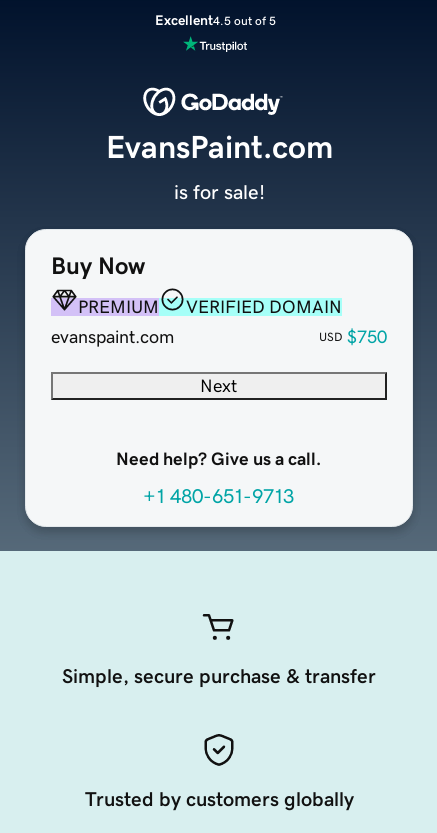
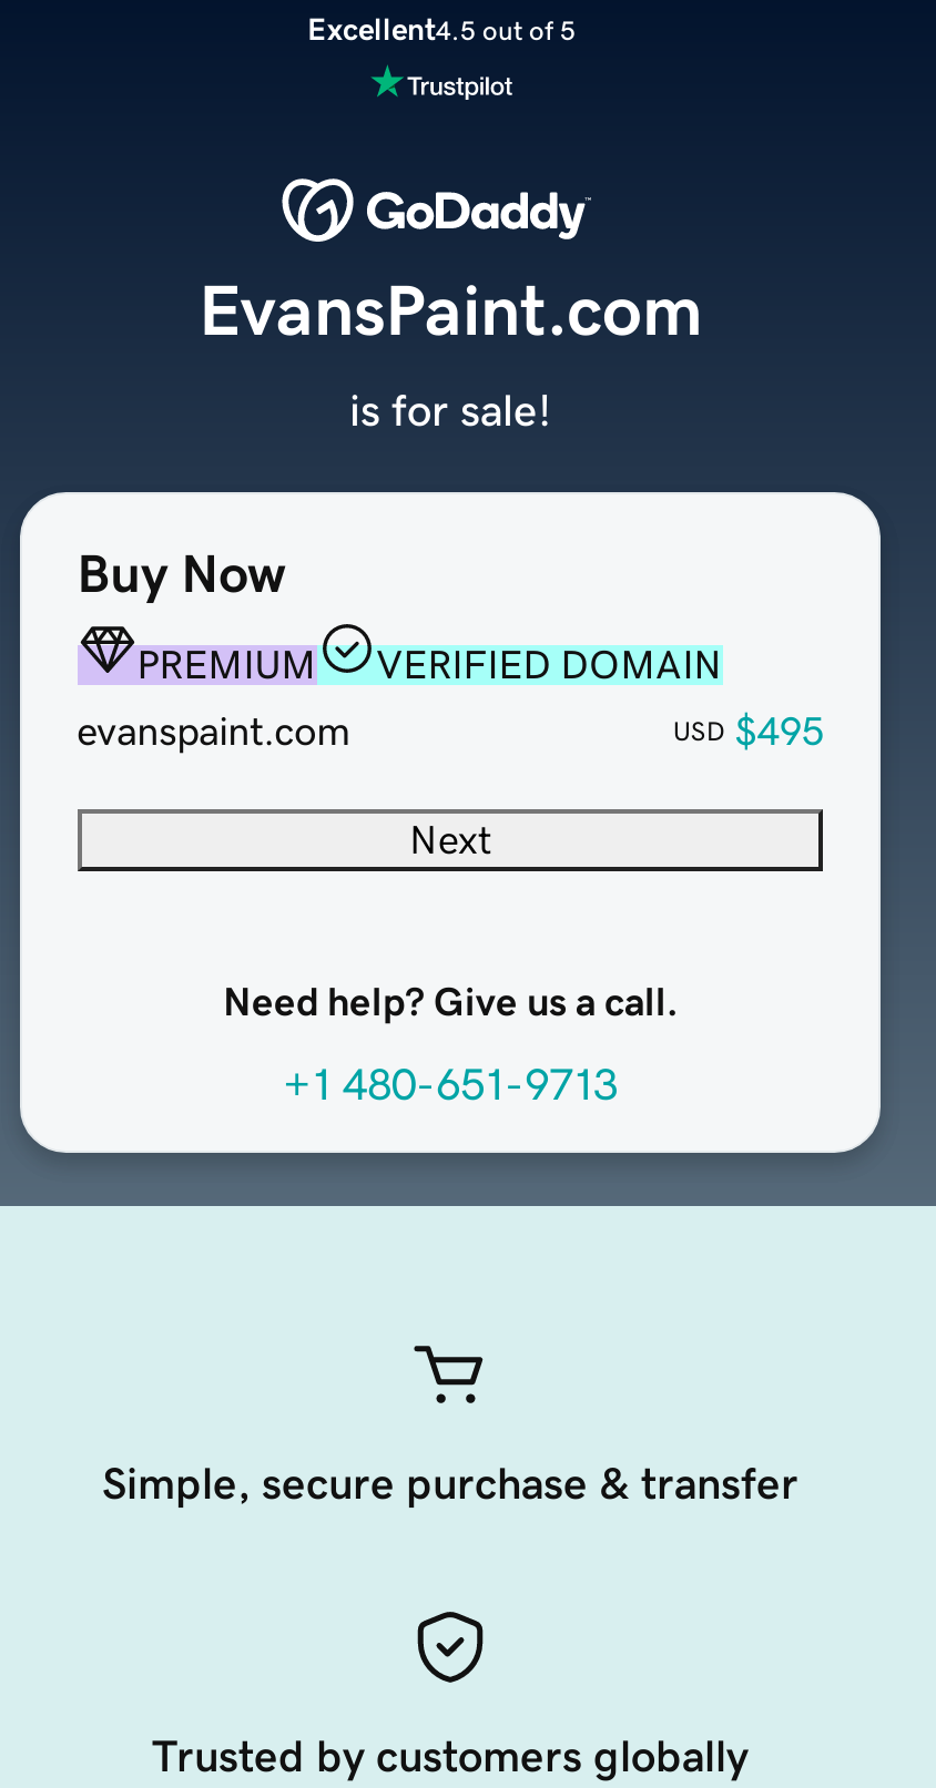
[319,328,387,346] USD $750 -> [673,713,824,752] USD $495

